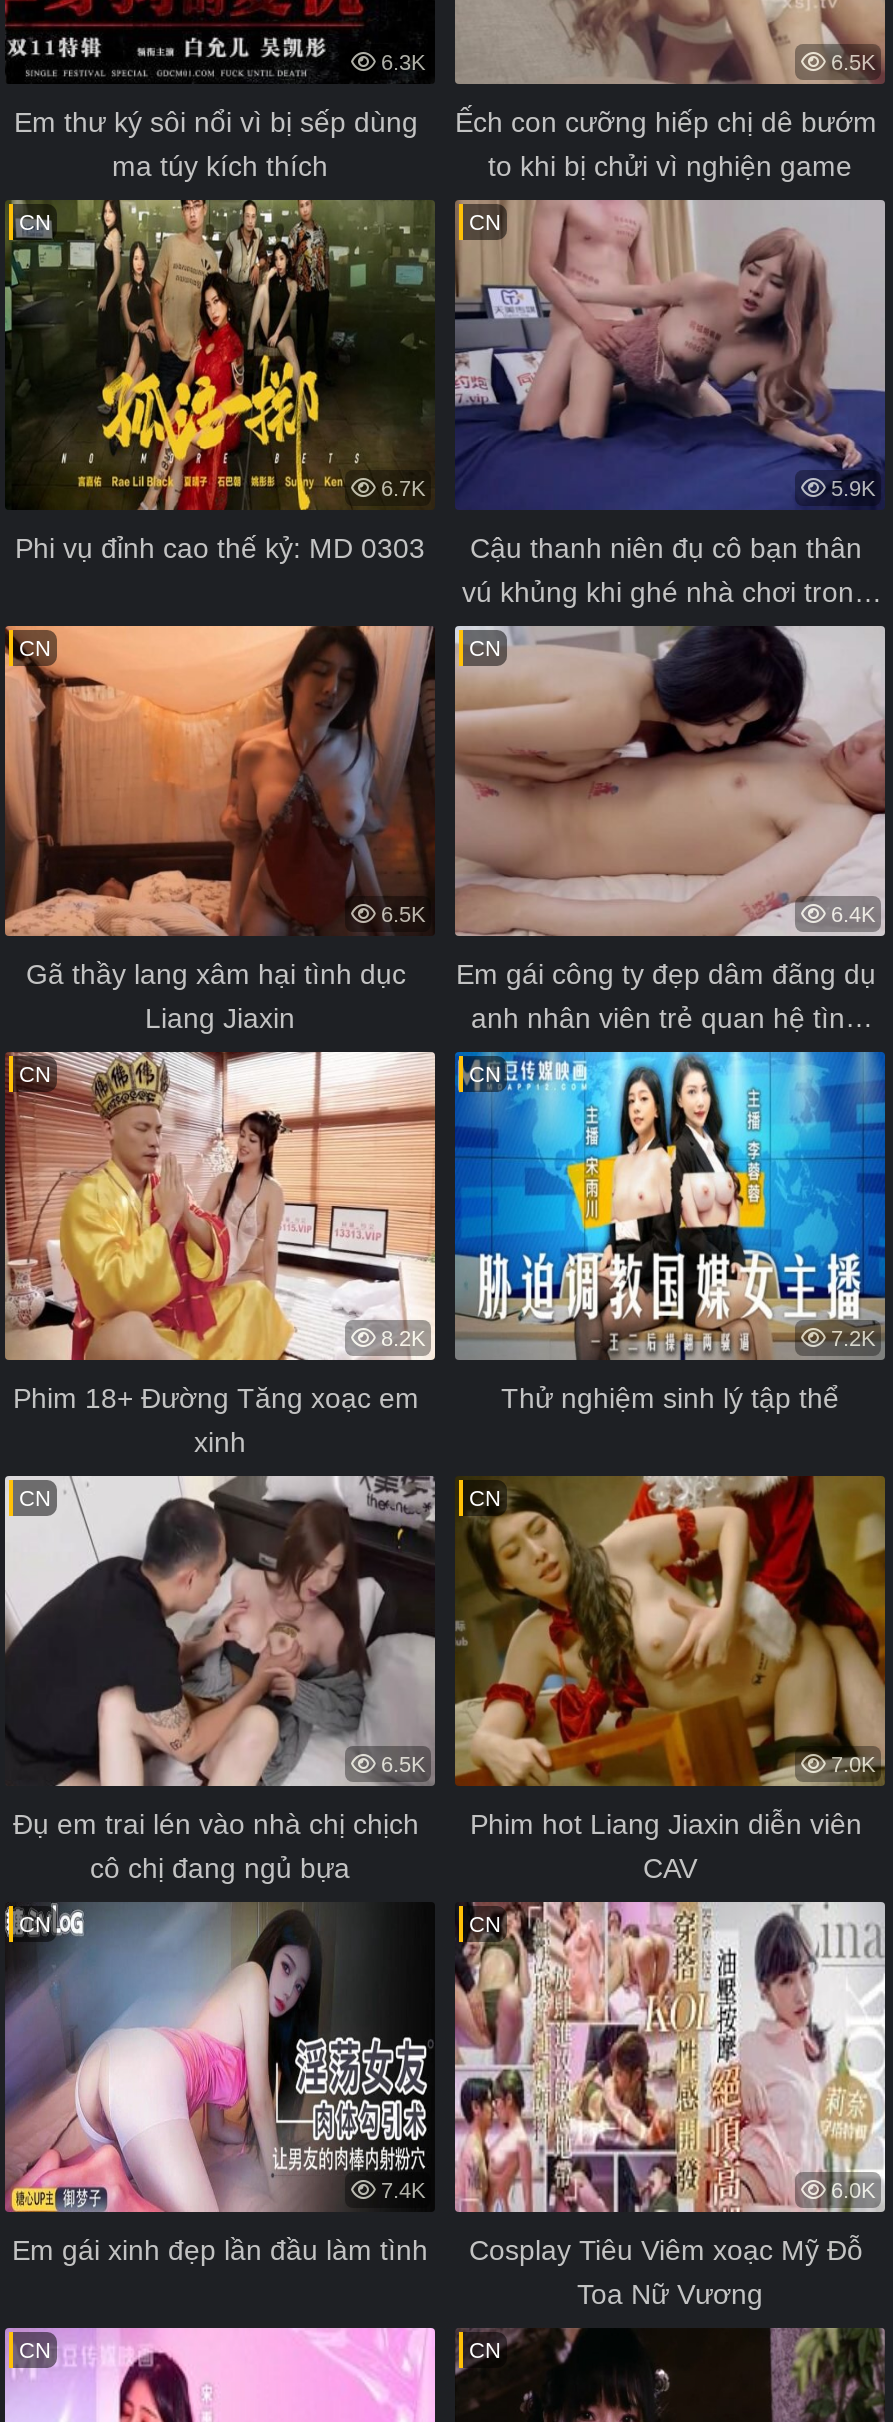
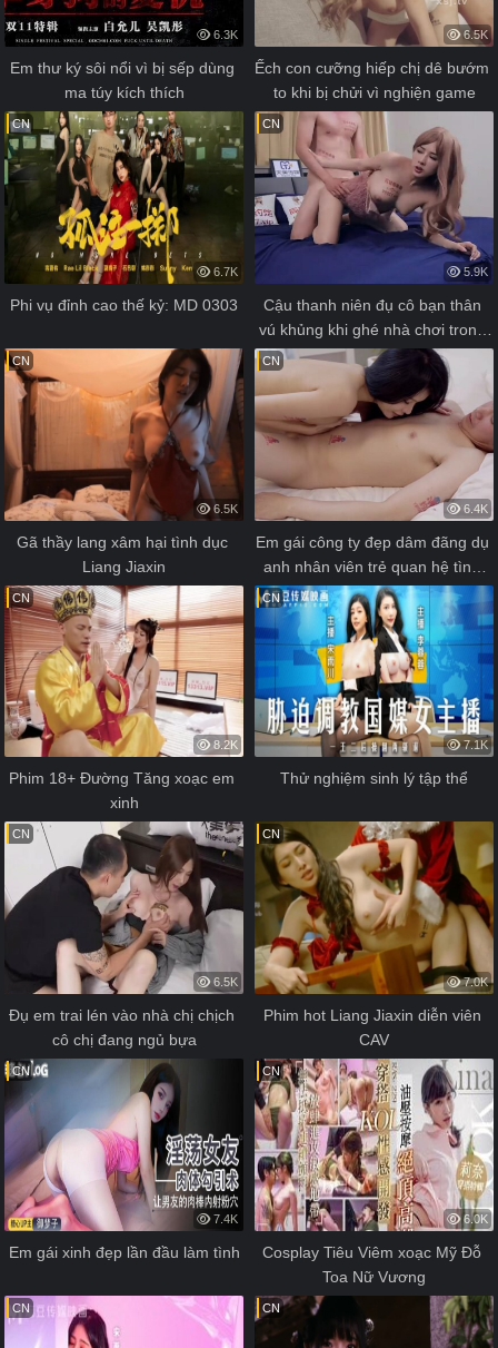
[825,1327,875,1351] 7.2K -> [460,738,488,752] 7.1K

